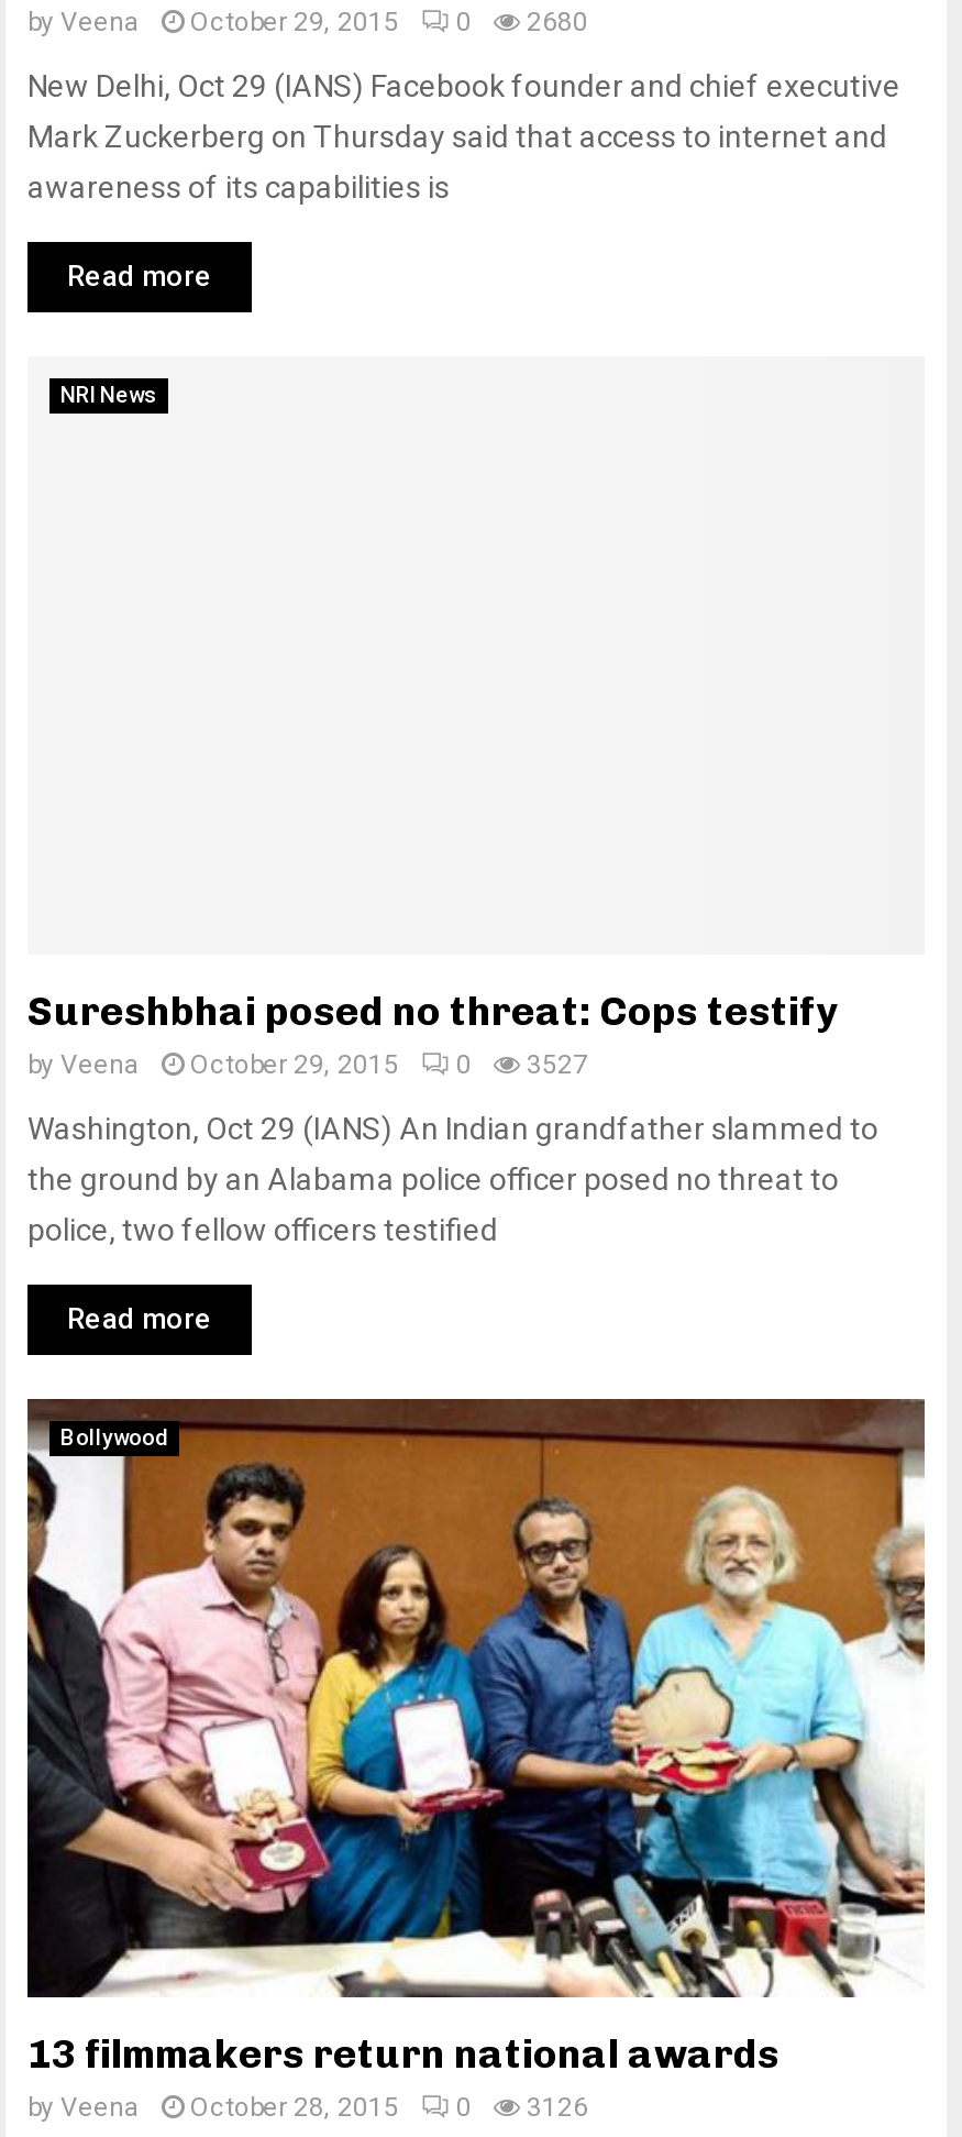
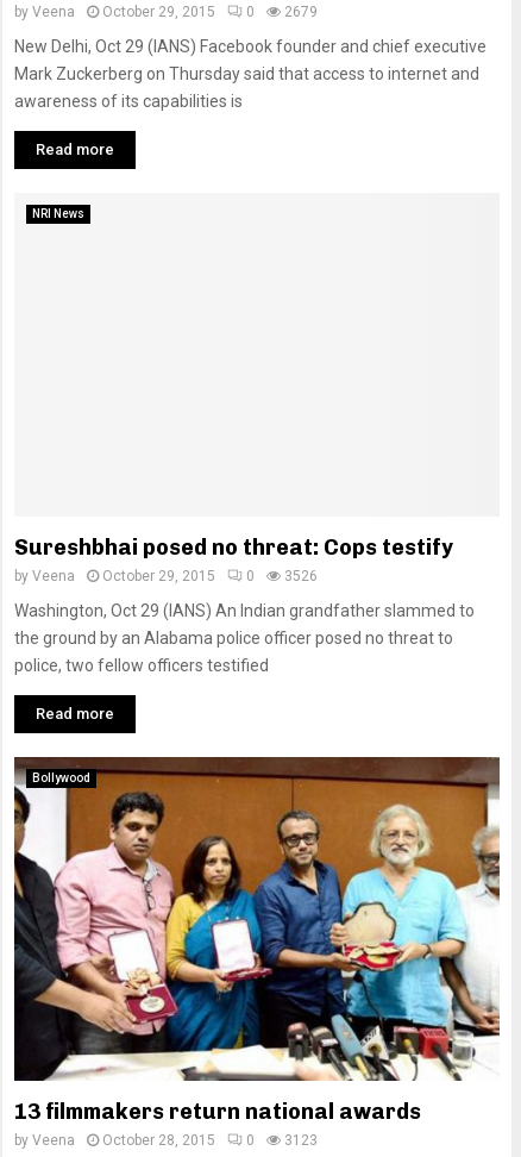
[27,7,588,37] by Veena October 29, 2015 0 2680 -> [14,4,318,20] by Veena October 29, 2015 0 2679
[27,1049,588,1080] by Veena October 29, 2015 0 3527 -> [14,568,318,584] by Veena October 29, 2015 0 3526
[27,2092,588,2123] by Veena October 28, 2015 0 3126 -> [14,1132,318,1149] by Veena October 28, 2015 0 3123

